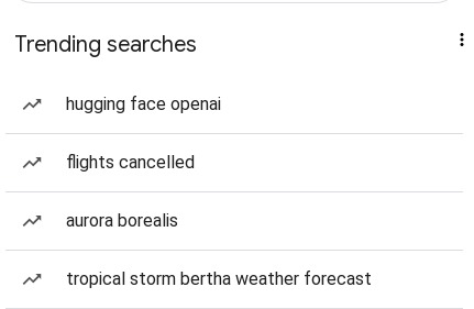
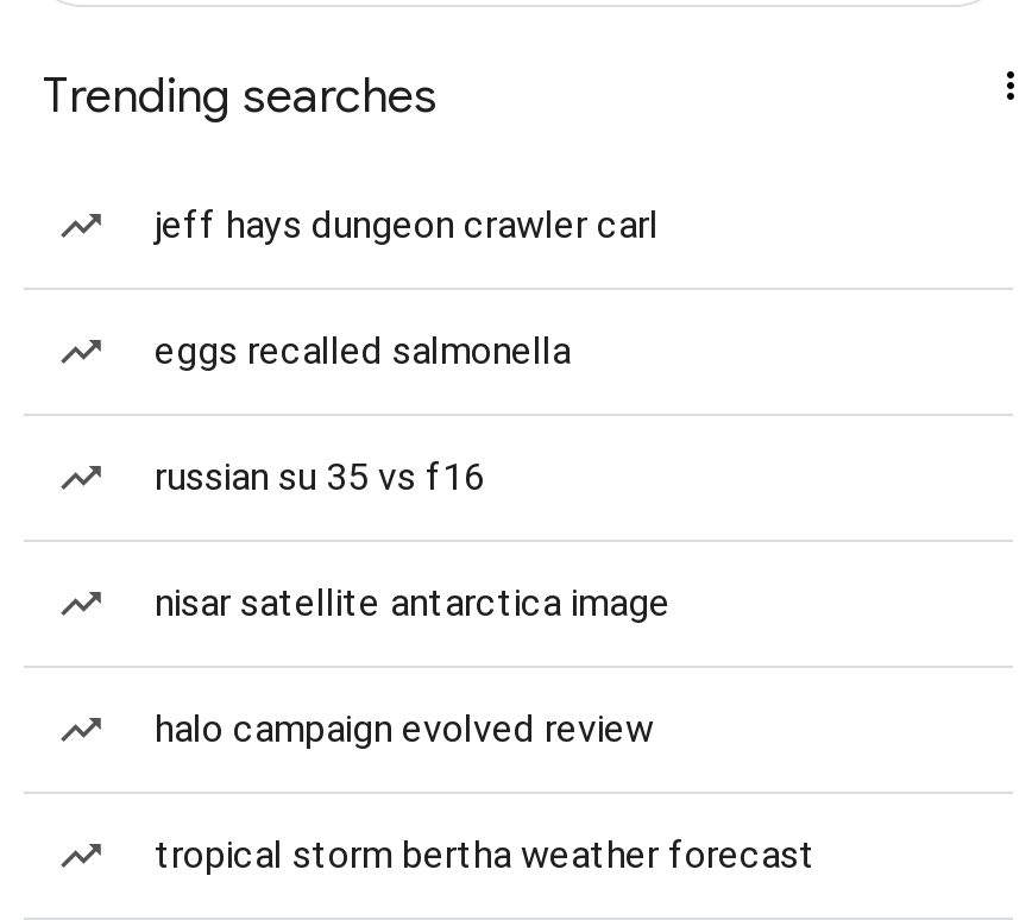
[66,93,221,231] hugging face openai | flights cancelled | aurora borealis -> [155,202,671,751] jeff hays dungeon crawler carl | eggs recalled salmonella | russian su 35 vs f16 | nisar satellite antarctica image | halo campaign evolved review

